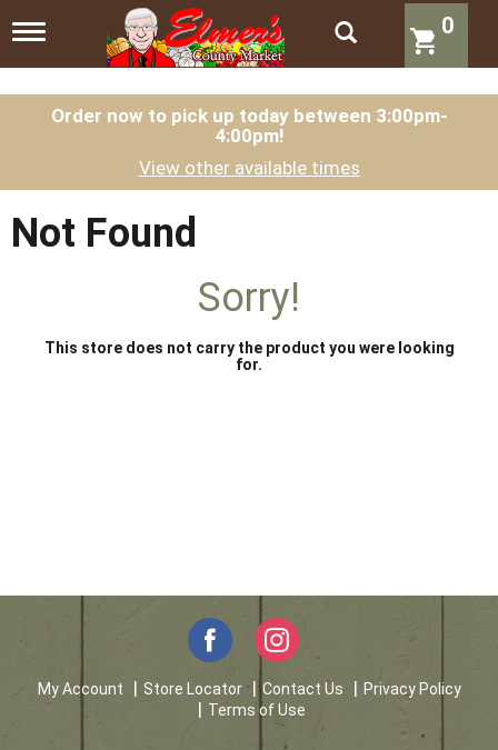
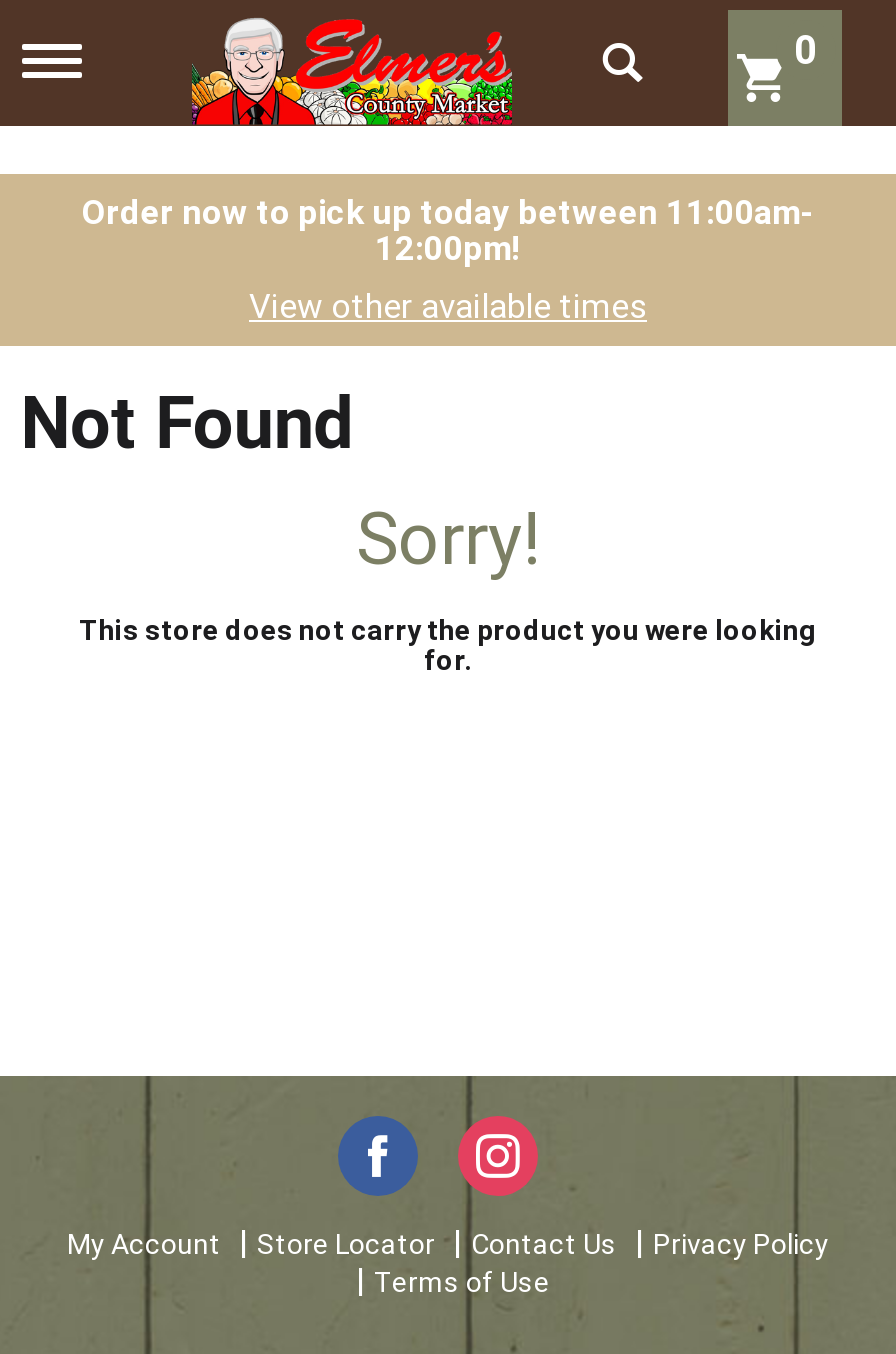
[51,105,447,147] Order now to pick up today between 3:00pm- | 4:00pm! -> [82,193,814,269] Order now to pick up today between 11:00am- | 12:00pm!

